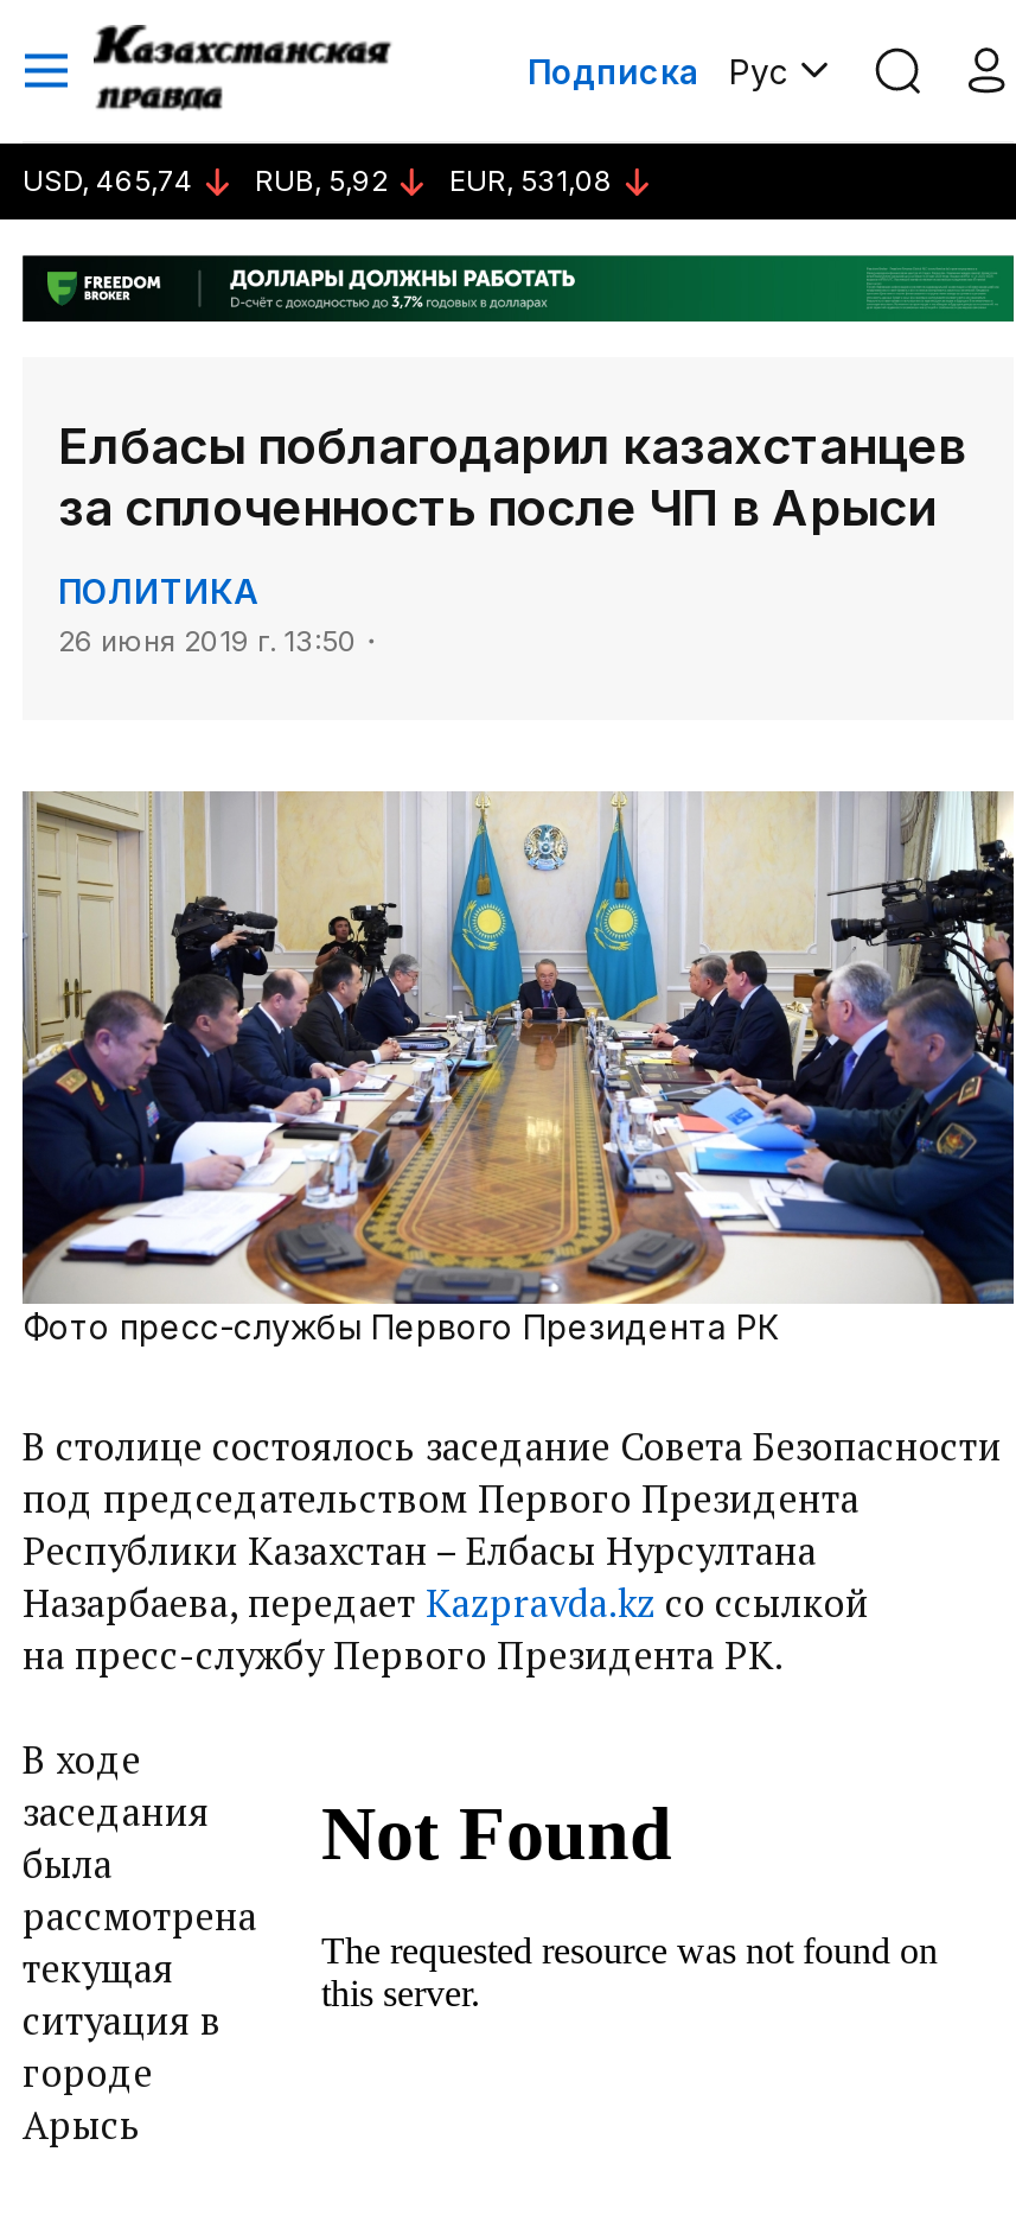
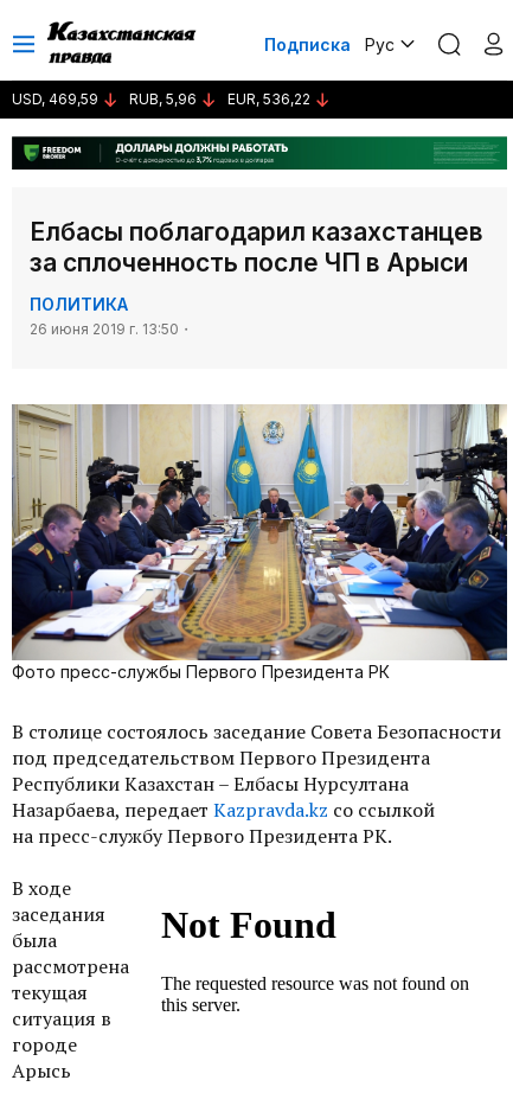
[23,163,193,198] USD, 465,74 -> [12,90,98,108] USD, 469,59
[255,163,388,198] RUB, 5,92 -> [129,90,197,108] RUB, 5,96
[449,163,613,198] EUR, 531,08 -> [227,90,310,108] EUR, 536,22

